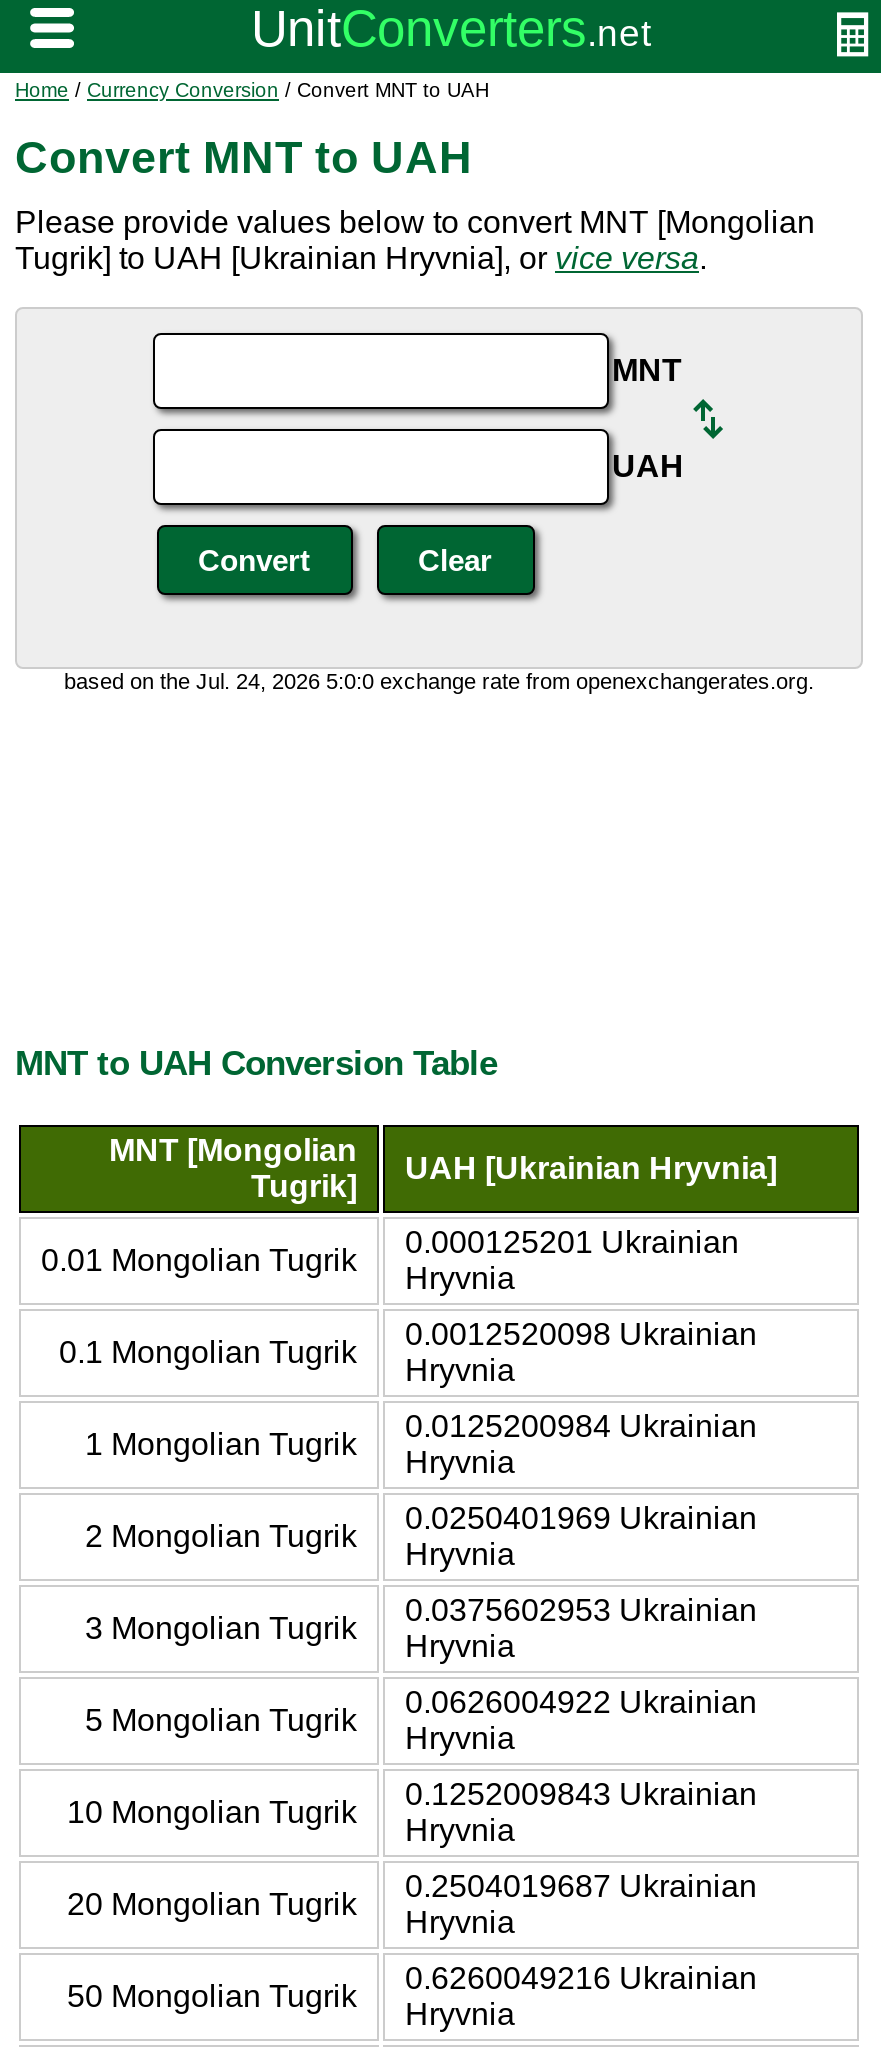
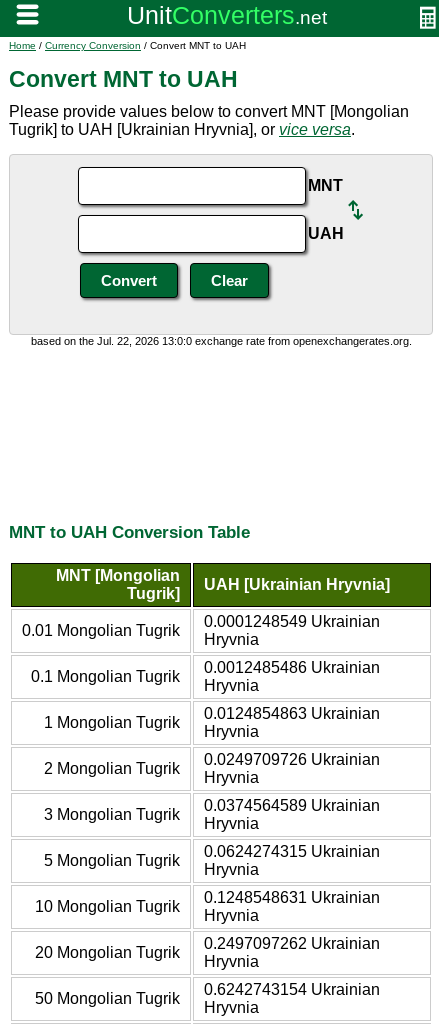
[64,669,814,693] based on the Jul. 24, 2026 5:0:0 exchange rate from openexchangerates.org. -> [30,335,411,347] based on the Jul. 22, 2026 13:0:0 exchange rate from openexchangerates.org.
[405,1224,739,1258] 0.000125201 Ukrainian -> [204,613,380,630] 0.0001248549 Ukrainian
[405,1316,757,1350] 0.0012520098 Ukrainian -> [204,659,380,676] 0.0012485486 Ukrainian
[405,1408,757,1442] 0.0125200984 Ukrainian -> [204,705,380,722] 0.0124854863 Ukrainian
[405,1500,757,1534] 0.0250401969 Ukrainian -> [204,751,380,768] 0.0249709726 Ukrainian
[405,1592,757,1626] 0.0375602953 Ukrainian -> [204,797,380,814] 0.0374564589 Ukrainian
[405,1684,757,1718] 0.0626004922 Ukrainian -> [204,843,380,860] 0.0624274315 Ukrainian
[405,1776,757,1810] 0.1252009843 Ukrainian -> [204,889,380,906] 0.1248548631 Ukrainian
[405,1868,757,1902] 0.2504019687 Ukrainian -> [204,935,380,952] 0.2497097262 Ukrainian
[405,1960,757,1994] 0.6260049216 Ukrainian -> [204,981,380,998] 0.6242743154 Ukrainian

